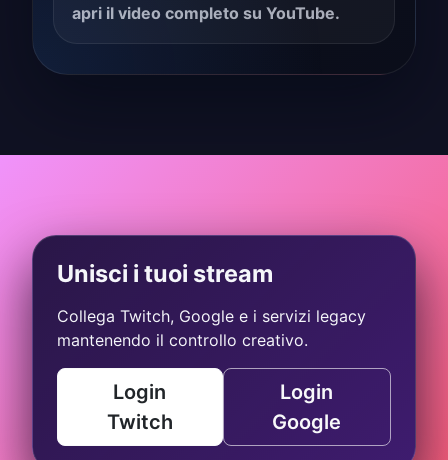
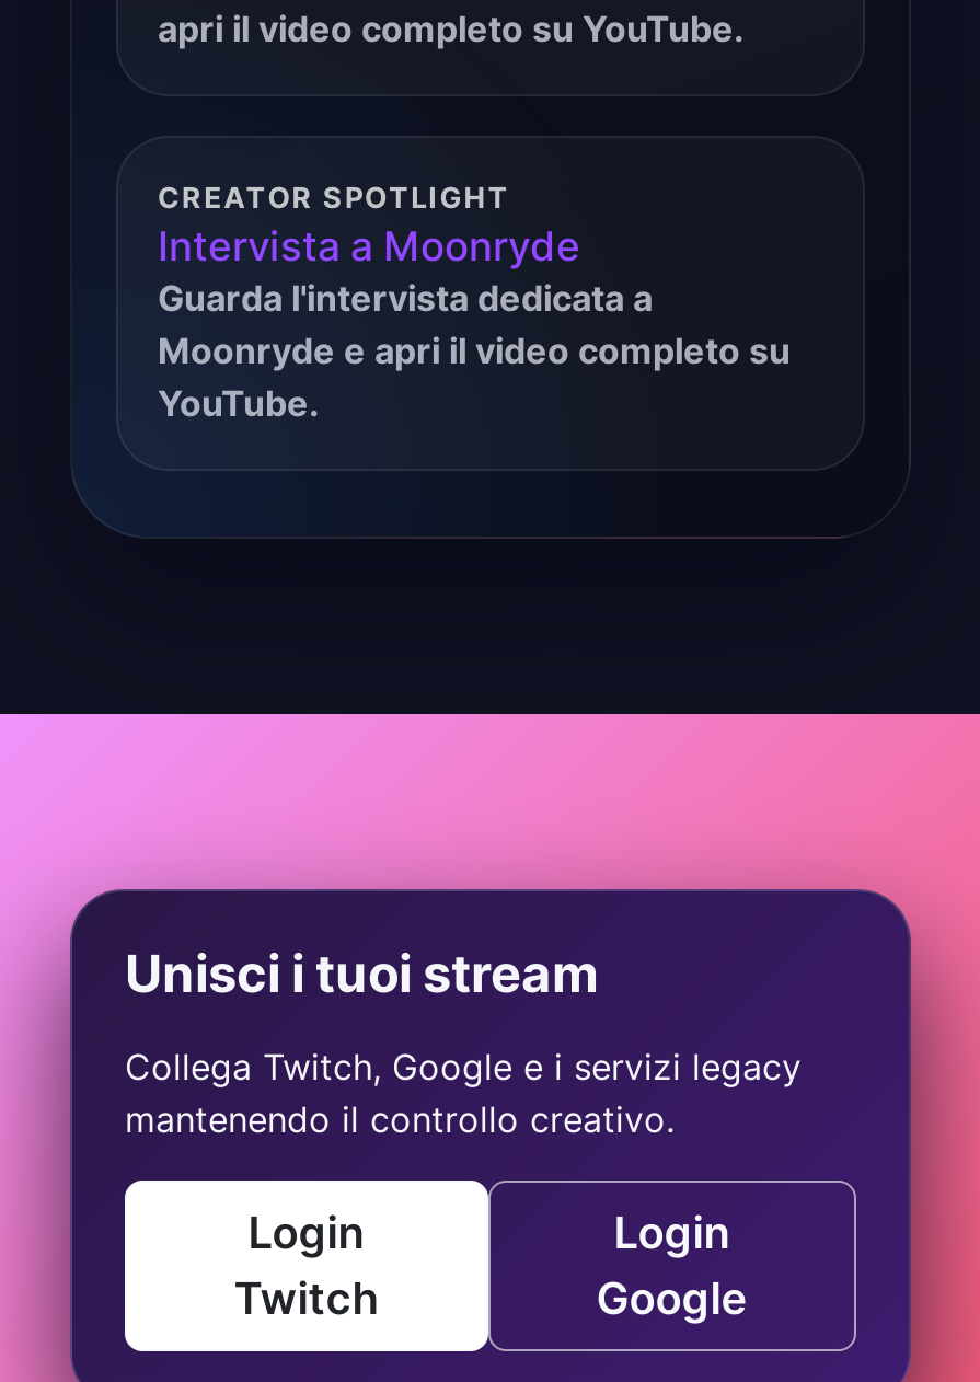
none -> [158,180,791,426] CREATOR SPOTLIGHT | Intervista a Moonryde | Guarda l'intervista dedicata a | Moonryde e apri il video completo su | YouTube.

